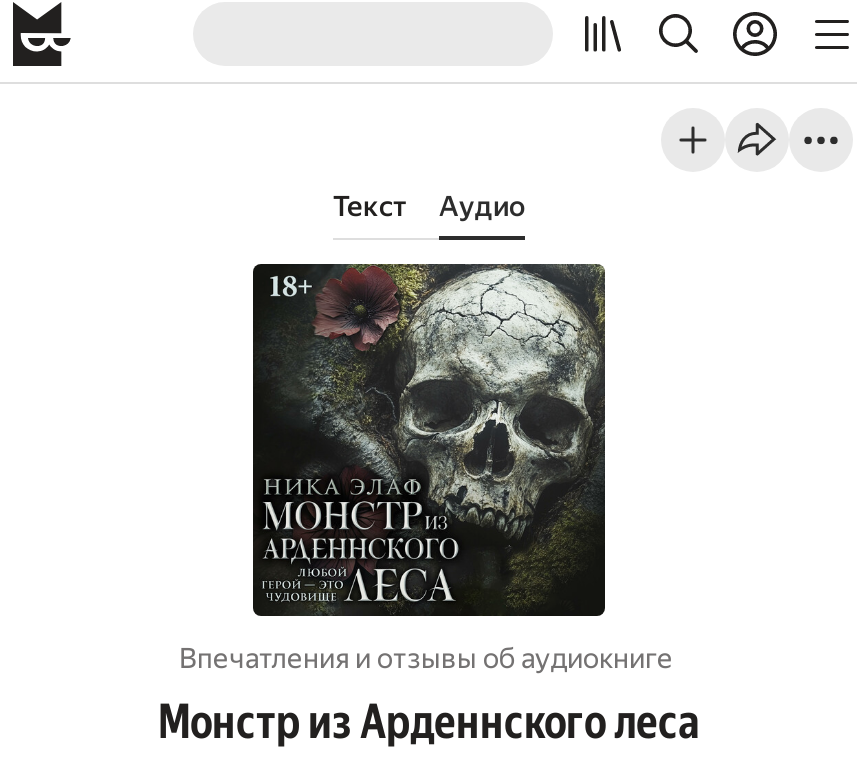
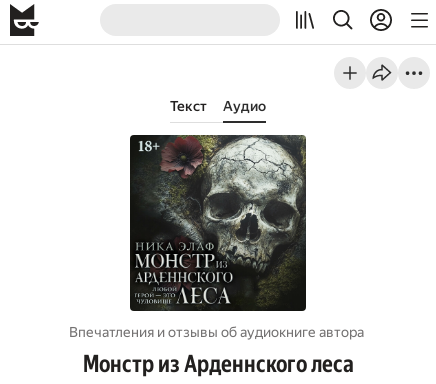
[179,642,673,674] Впечатления и отзывы об aудиокниге -> [69,324,364,340] Впечатления и отзывы об aудиокниге автора

